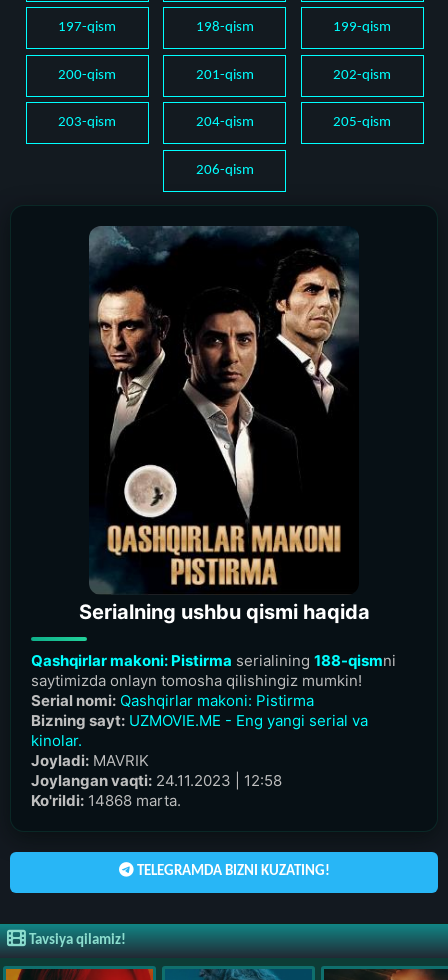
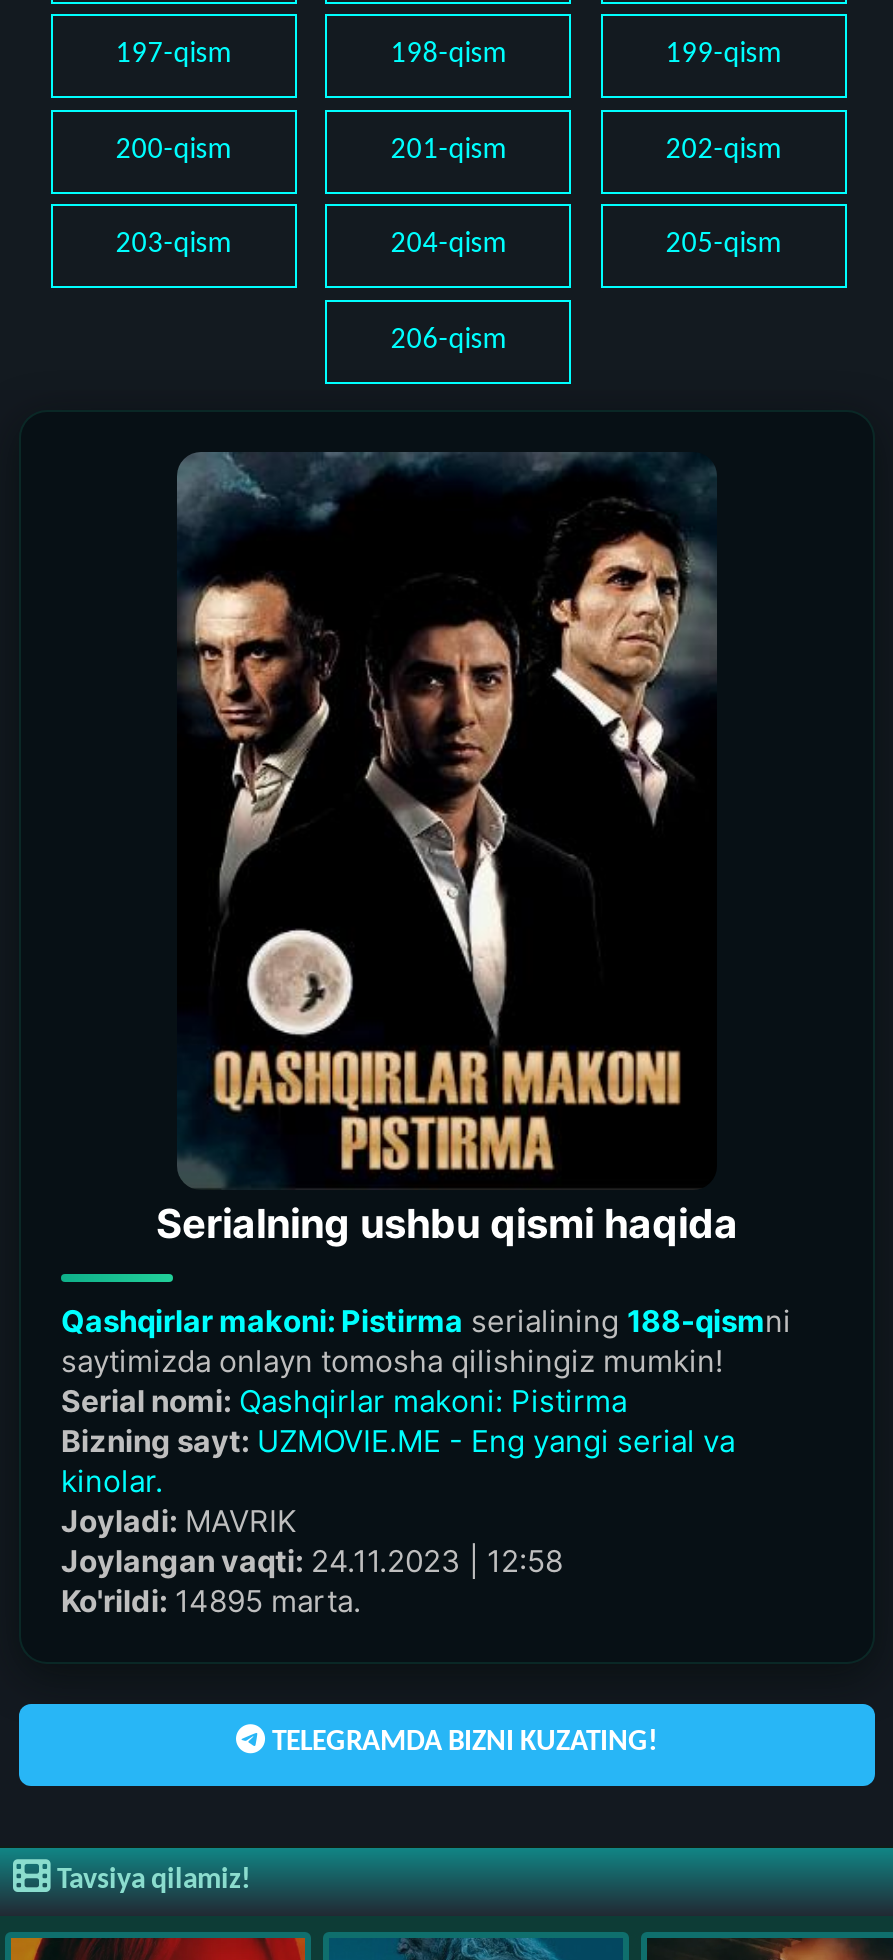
[31,790,181,809] Ko'rildi: 14868 marta. -> [61,1581,361,1619] Ko'rildi: 14895 marta.

